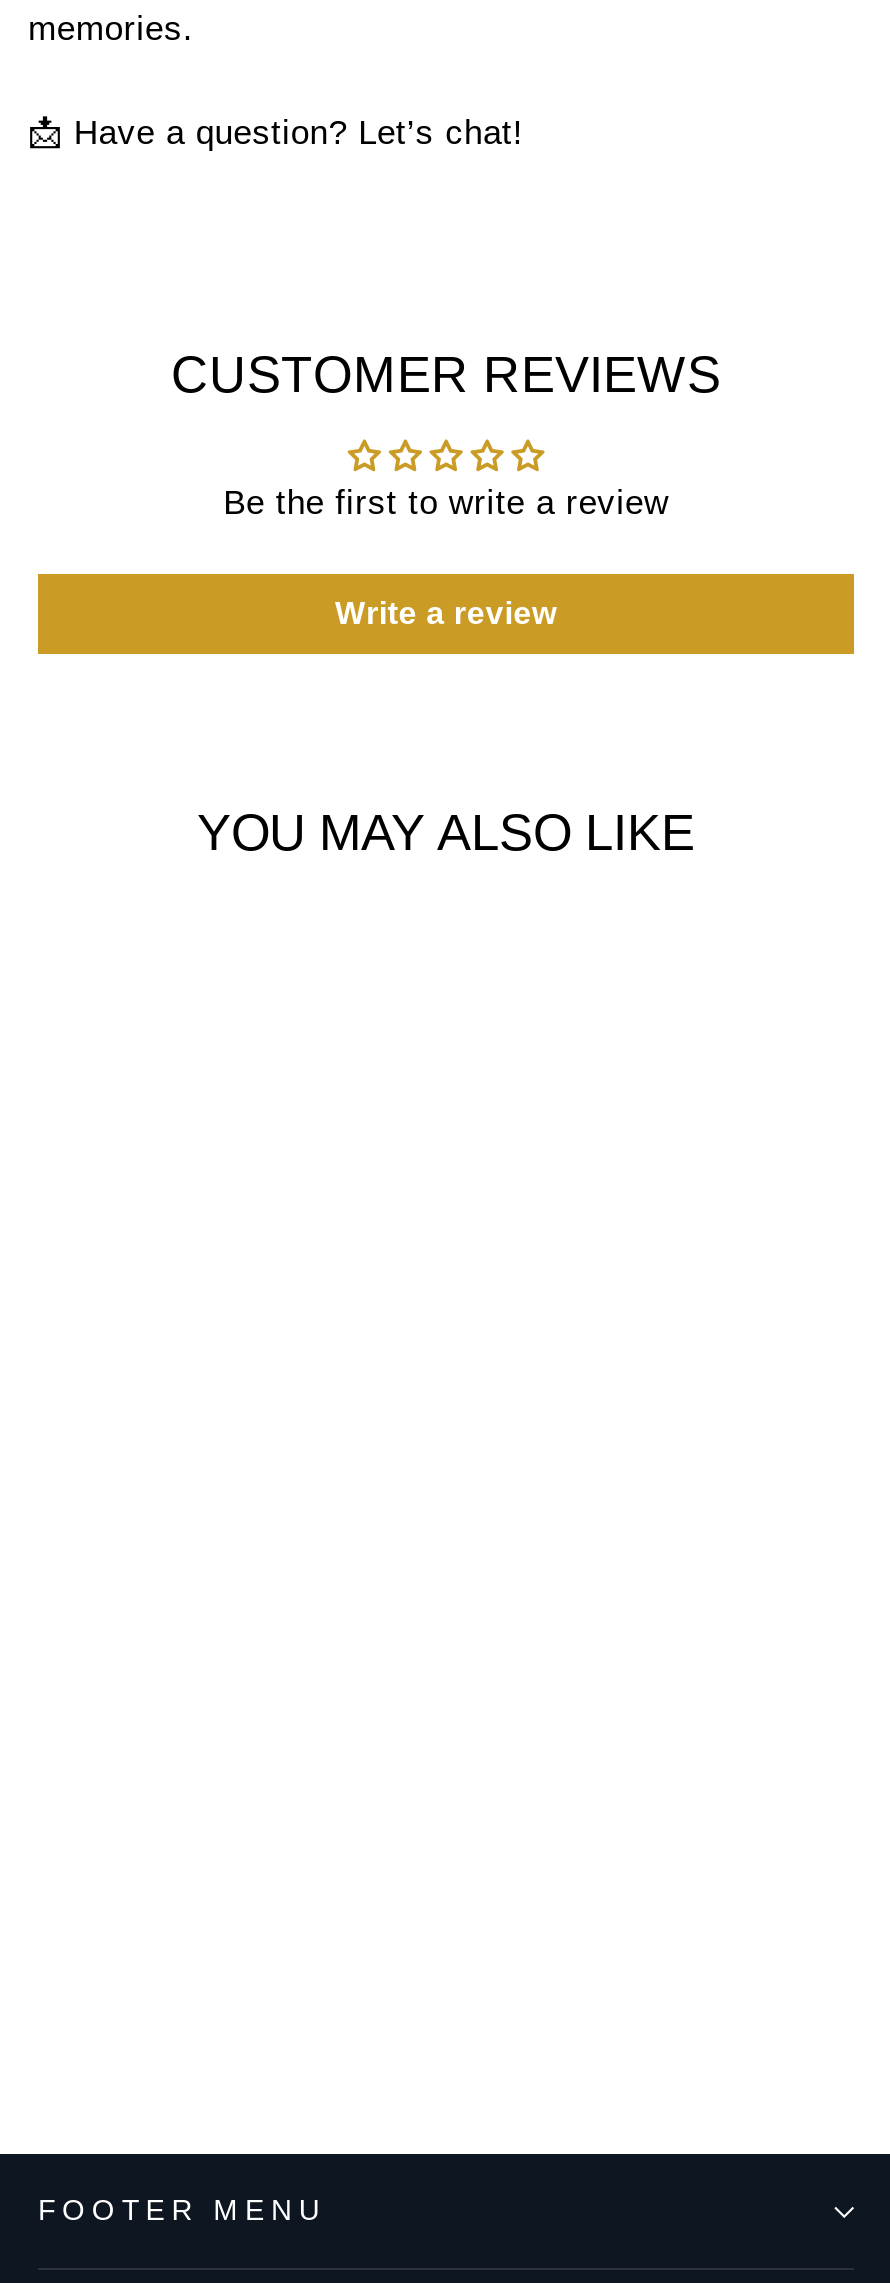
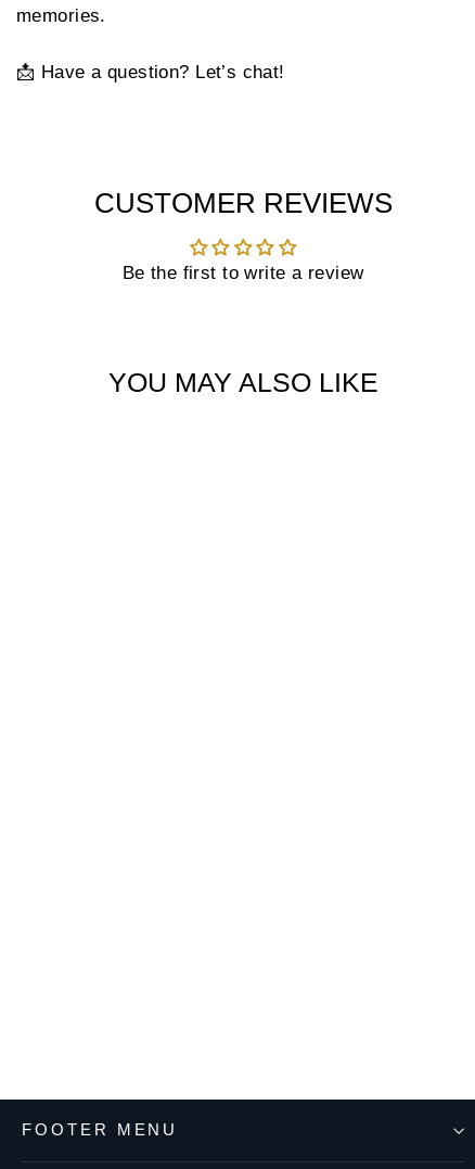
[335,596,557,630] Write a review -> none

